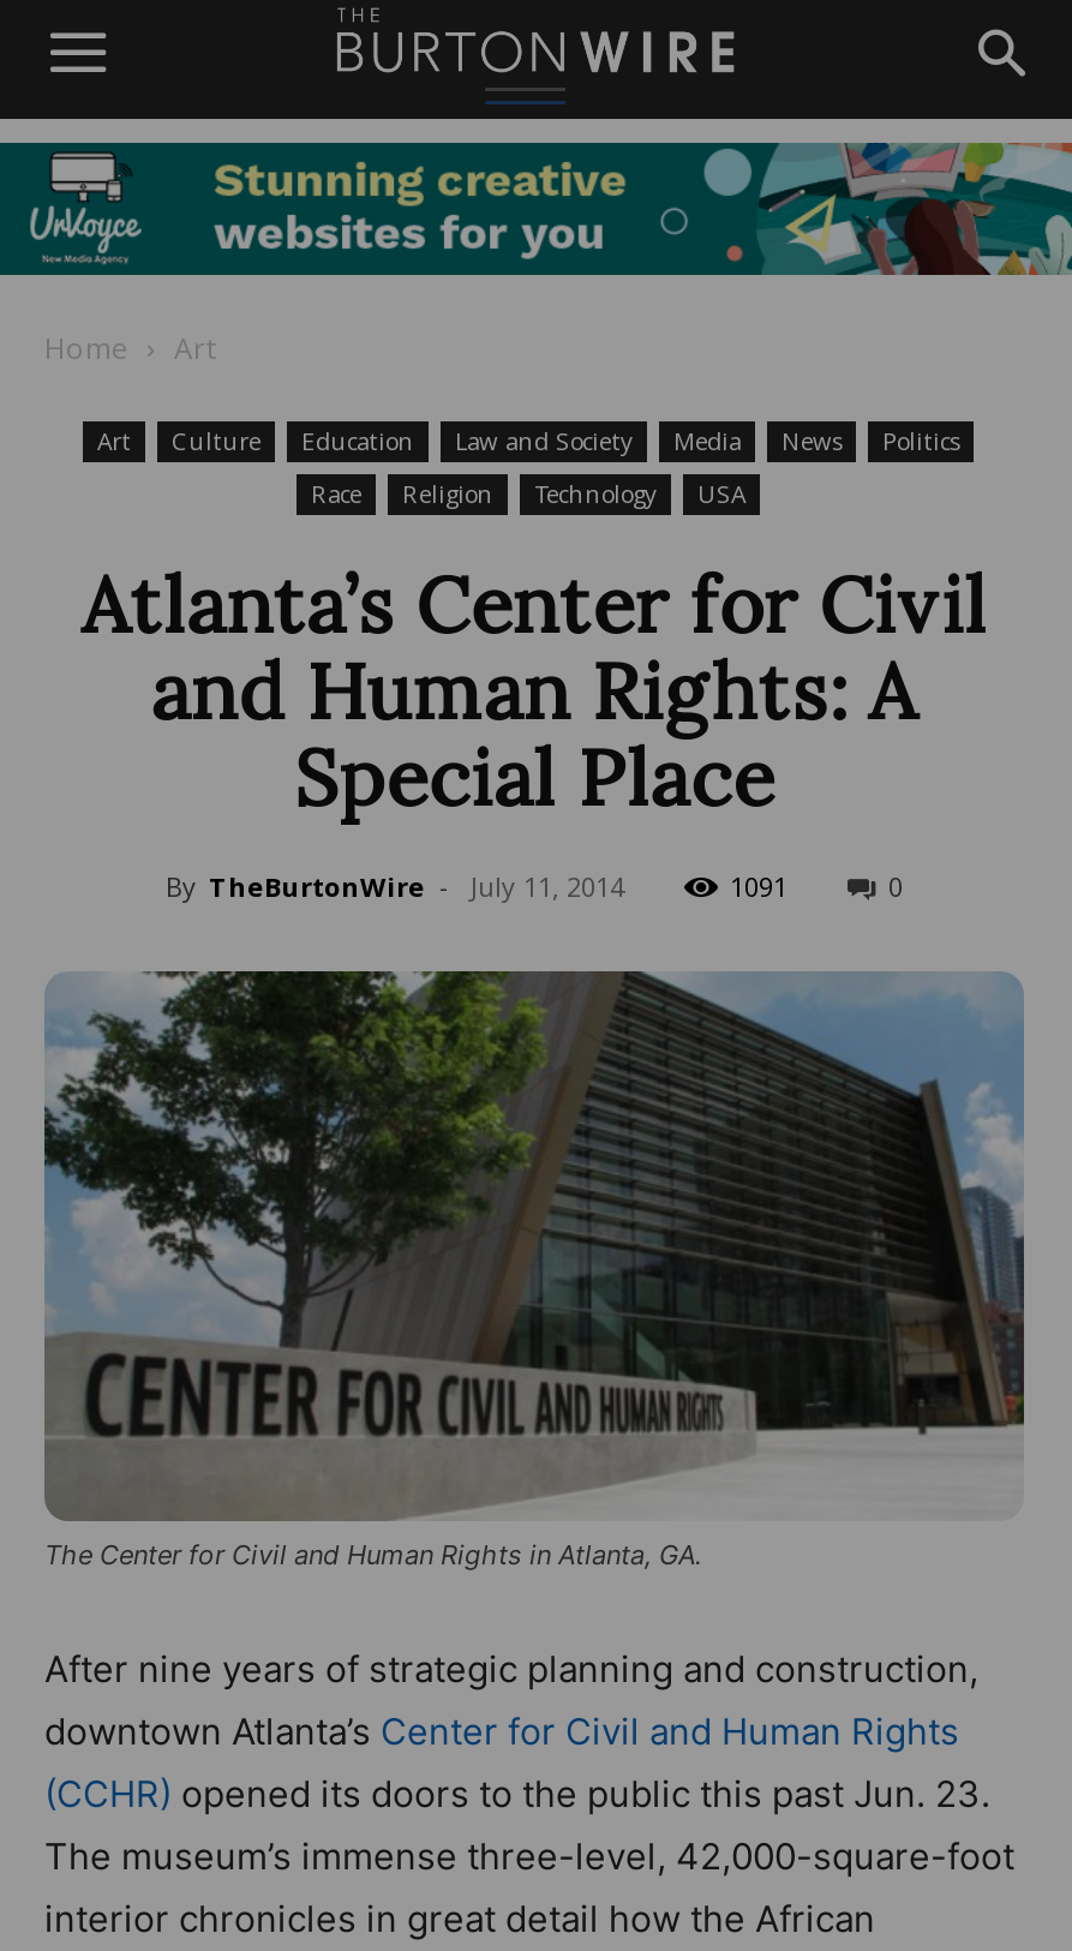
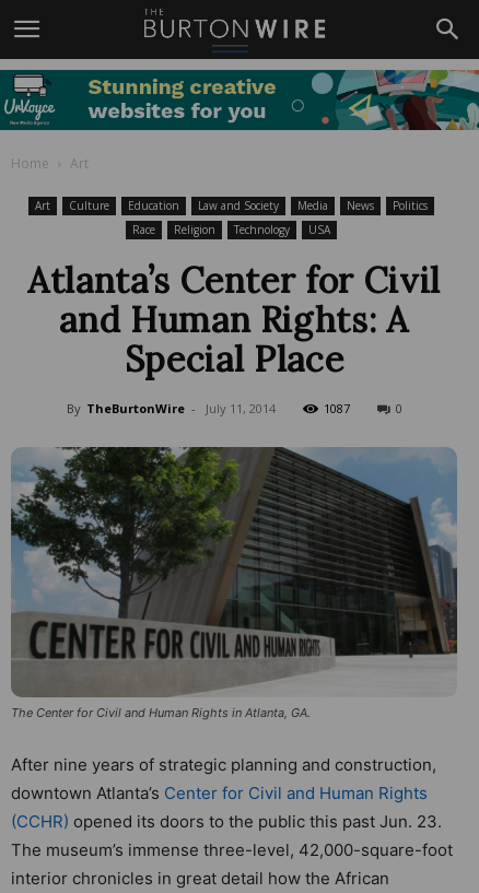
[730,868,787,904] 1091 -> [323,400,349,416] 1087

